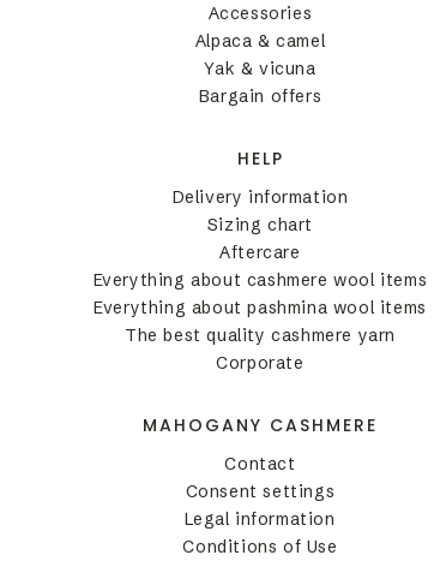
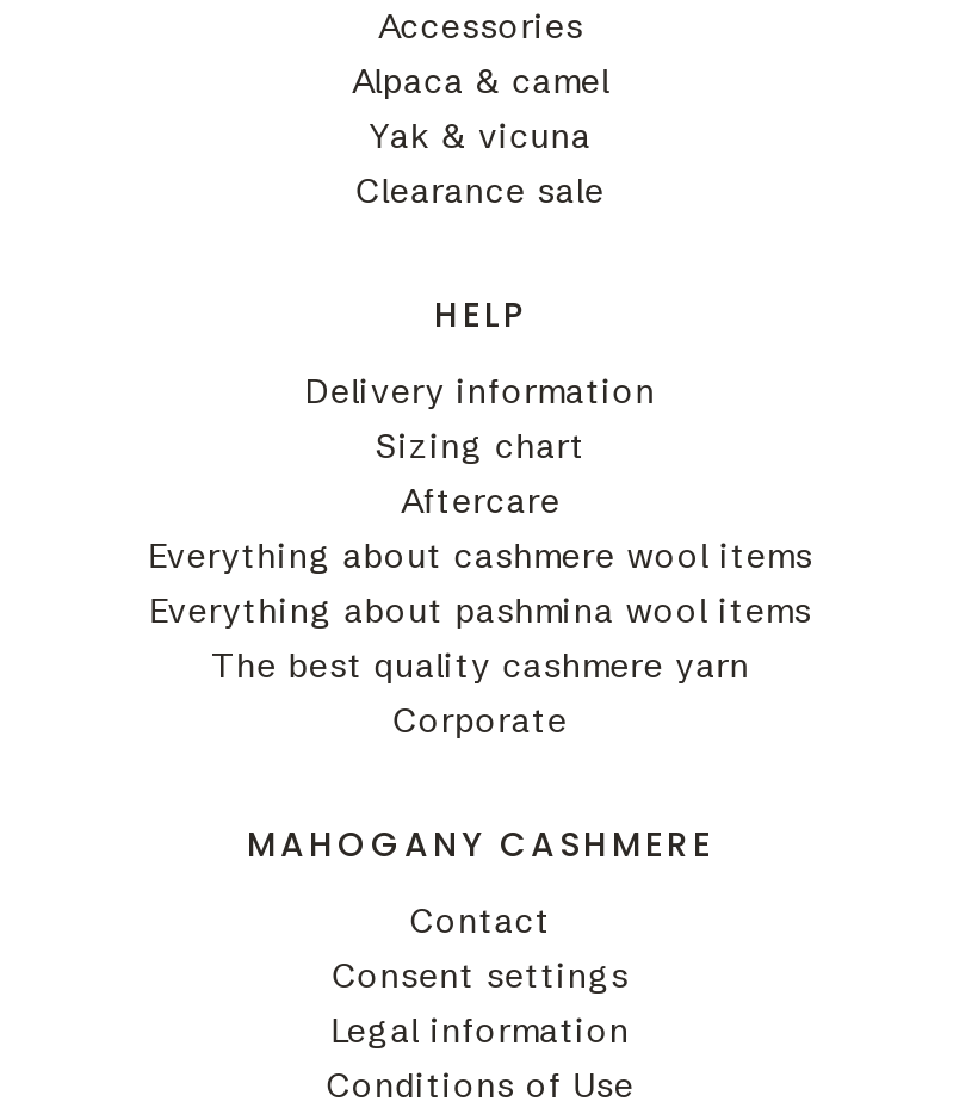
[199,86,322,107] Bargain offers -> [356,170,605,213] Clearance sale

